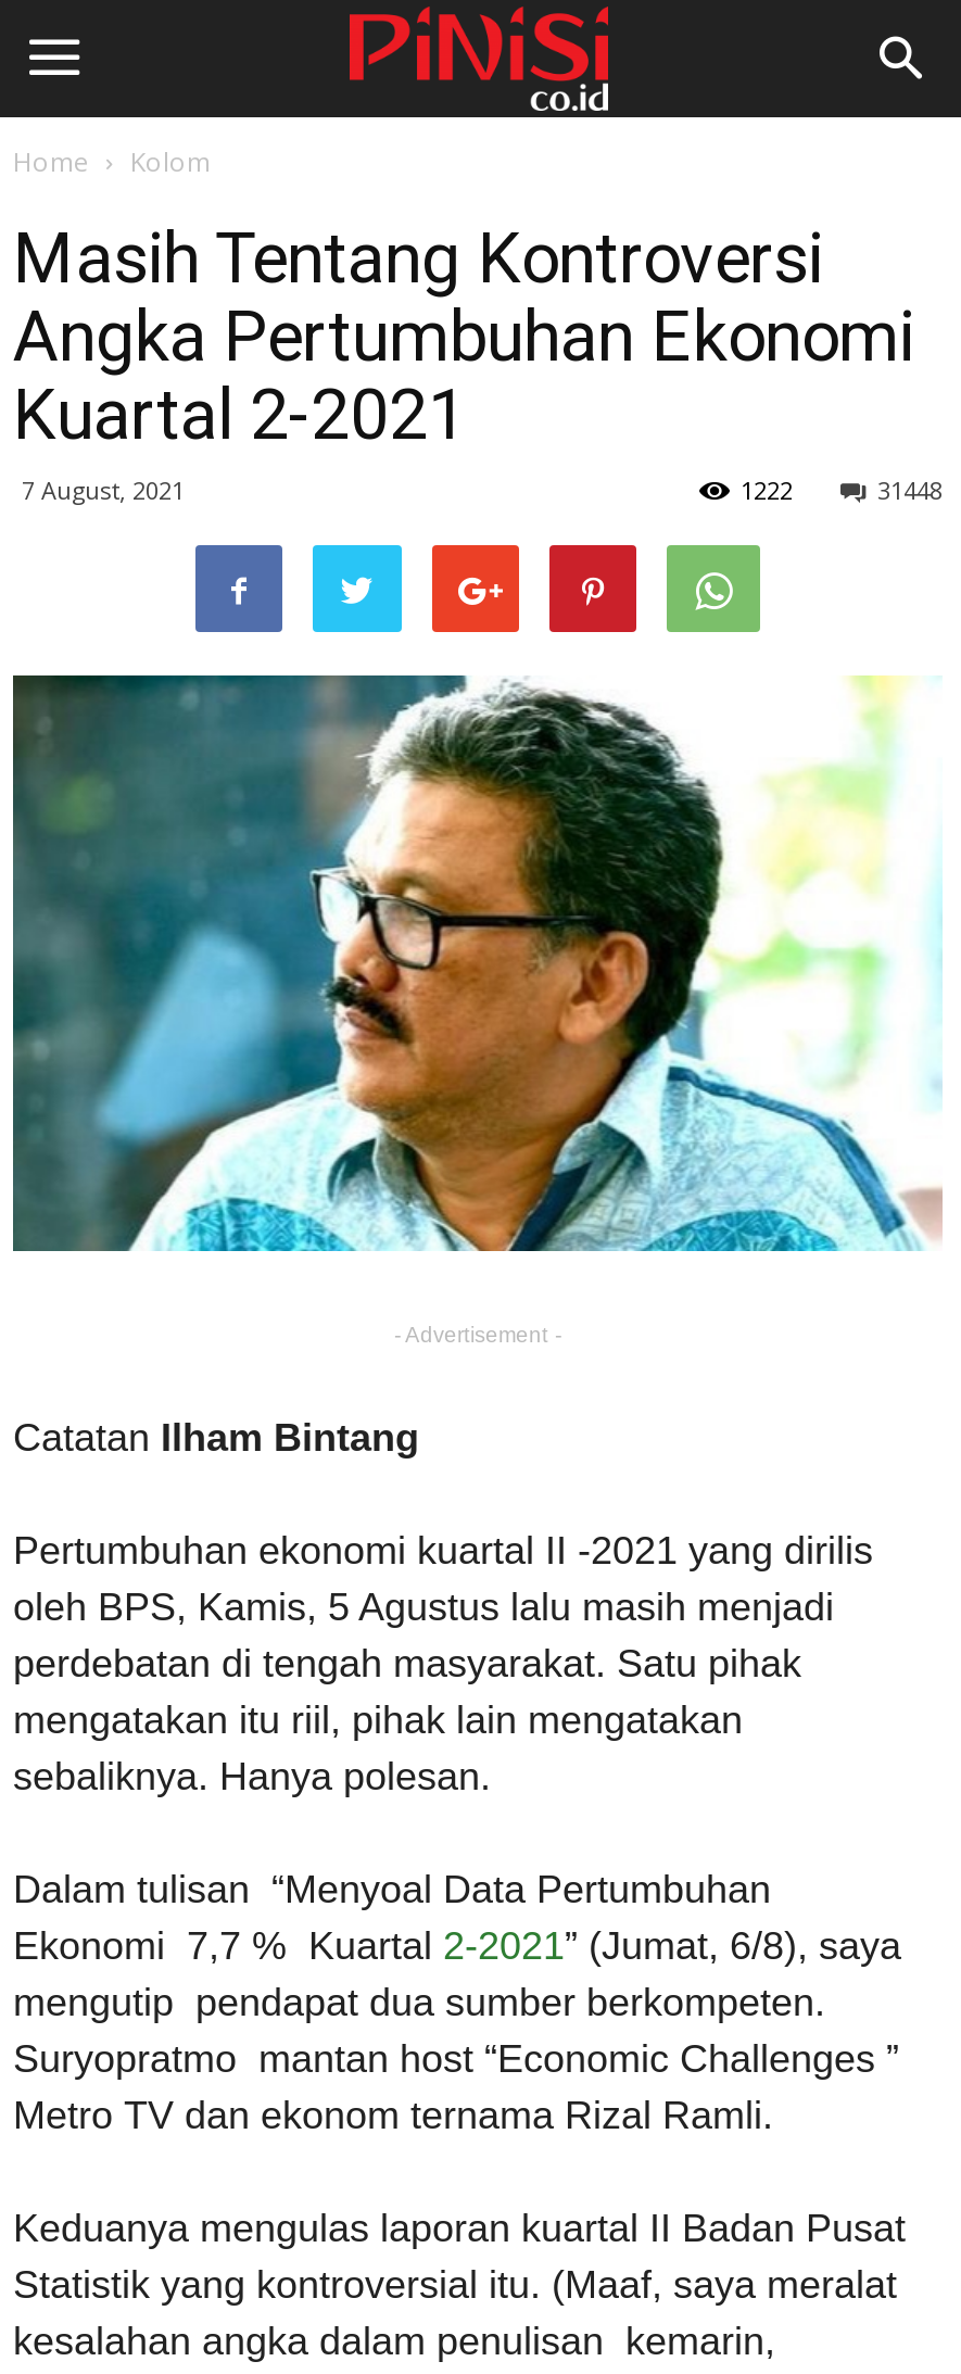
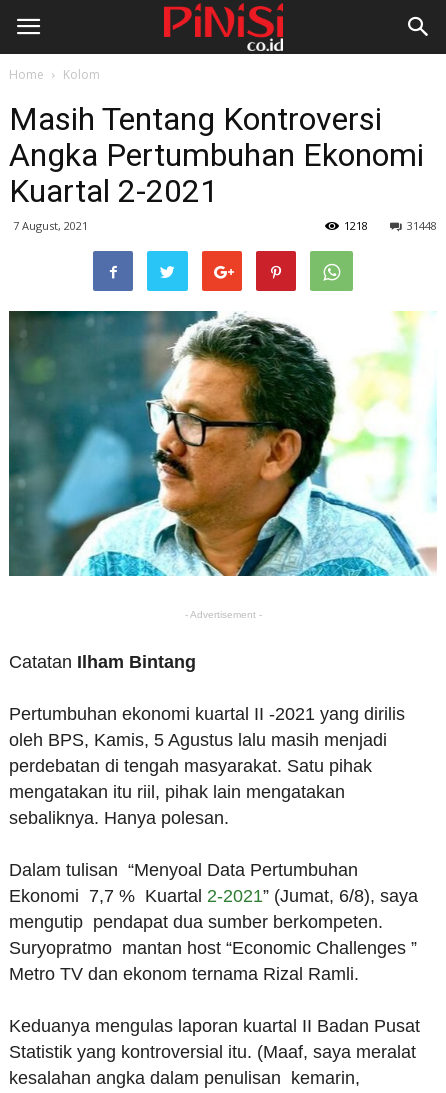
[741,473,793,506] 1222 -> [344,218,368,233] 1218

